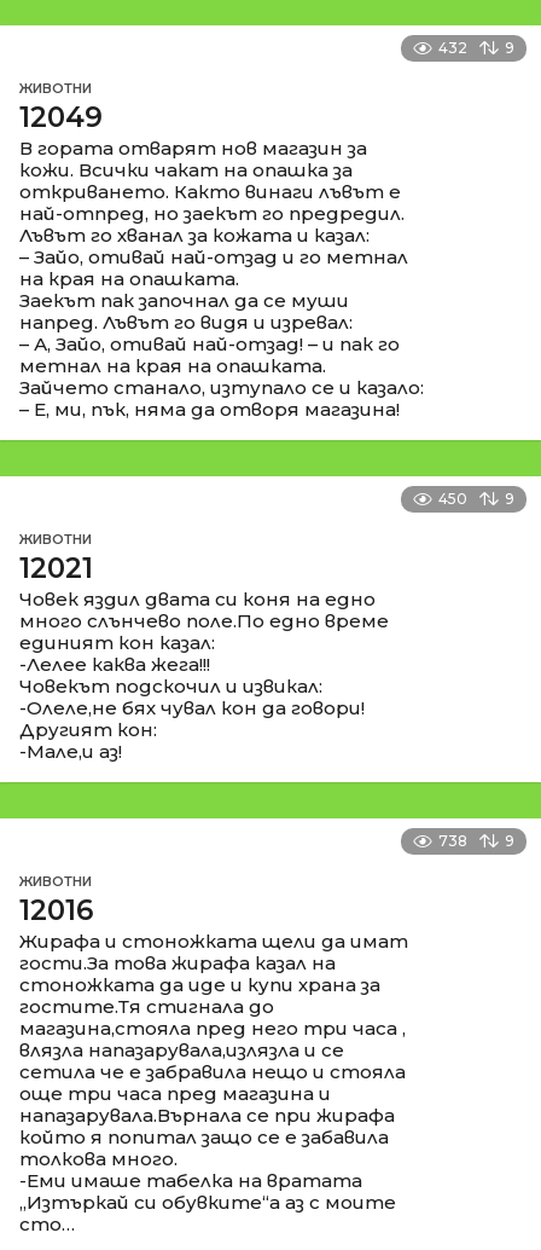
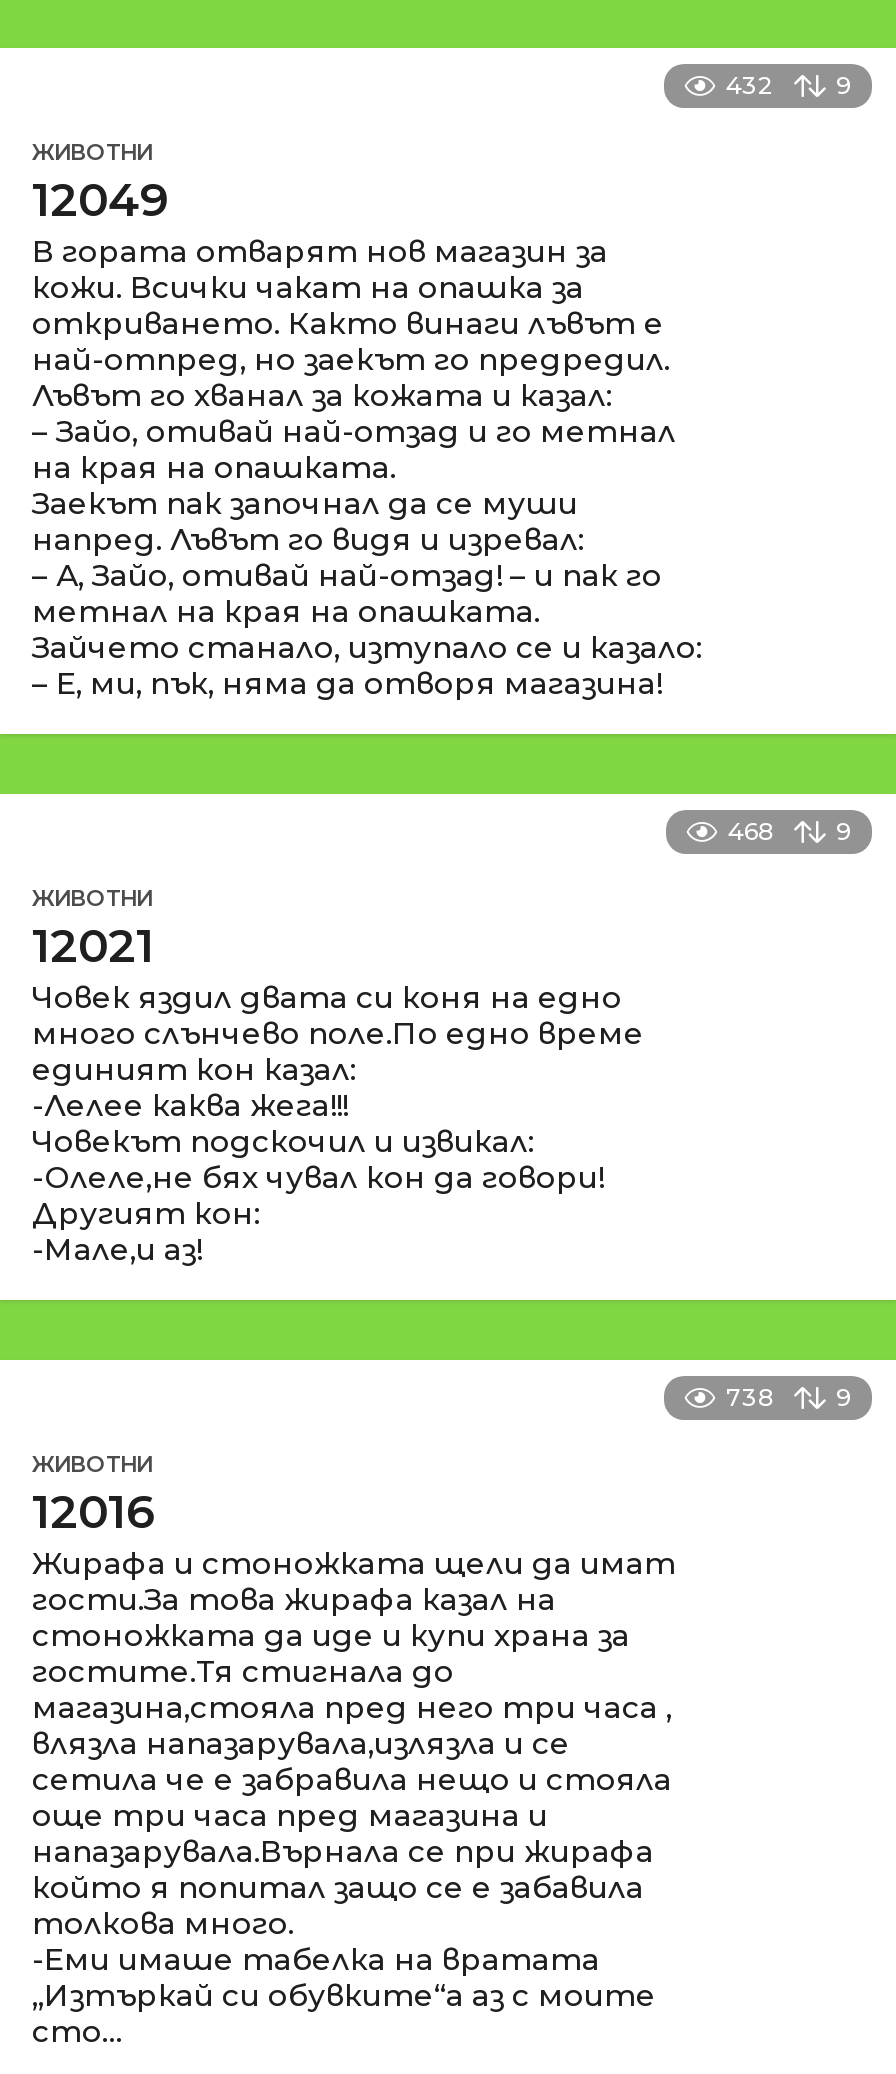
[438,489,467,507] 450 -> [728,816,774,846] 468

